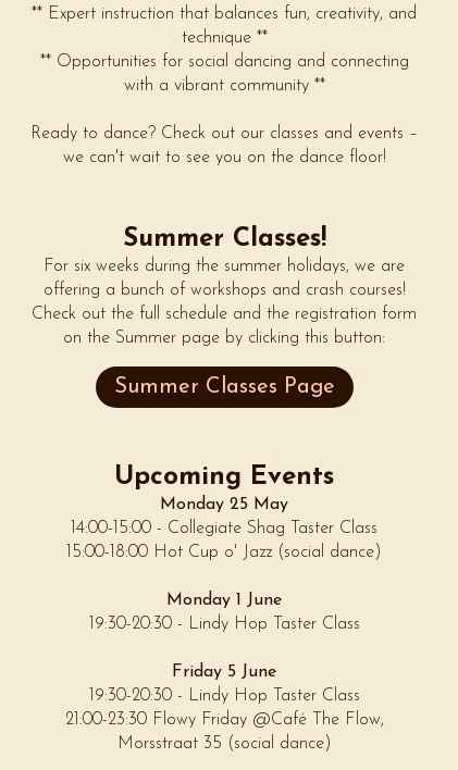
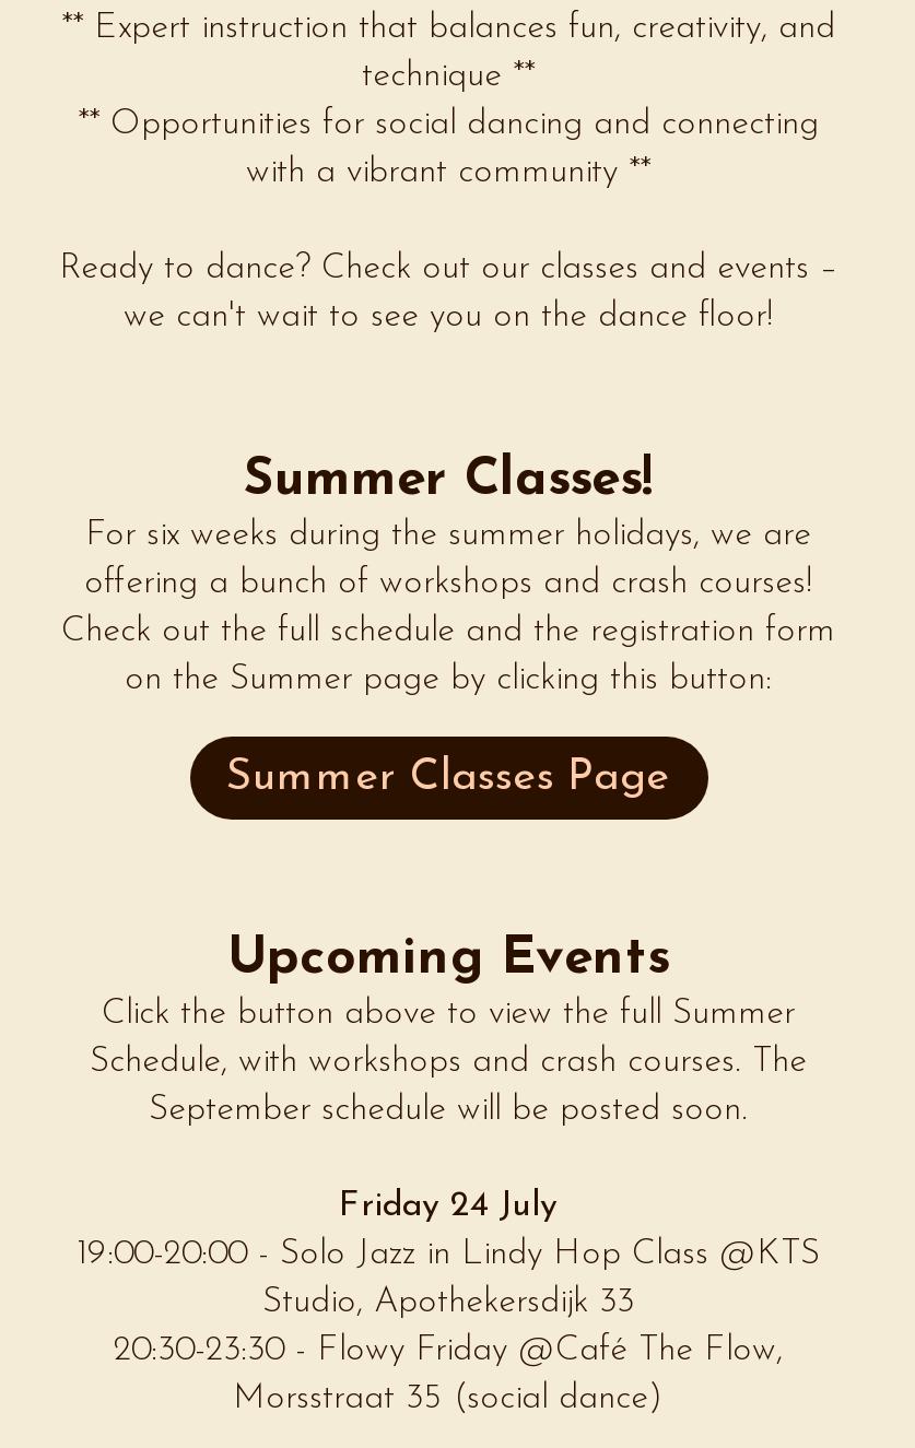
[65,496,383,728] Monday 25 May | 14:00-15:00 - Collegiate Shag Taster Class | 15:00-18:00 Hot Cup o' Jazz (social dance) | Monday 1 June | 19:30-20:30 - Lindy Hop Taster Class | Friday 5 June | 19:30-20:30 - Lindy Hop Taster Class | 21:00-23:30 Flowy Friday @Café The Flow, -> [77,996,820,1368] Click the button above to view the full Summer | Schedule, with workshops and crash courses. The | September schedule will be posted soon. | Friday 24 July | 19:00-20:00 - Solo Jazz in Lindy Hop Class @KTS | Studio, Apothekersdijk 33 | 20:30-23:30 - Flowy Friday @Café The Flow,

